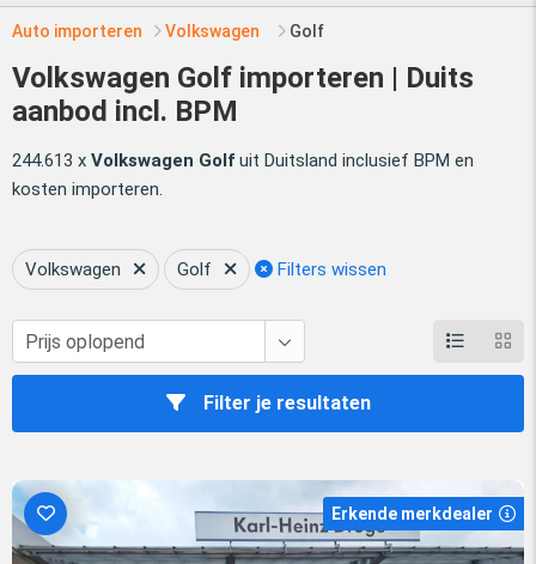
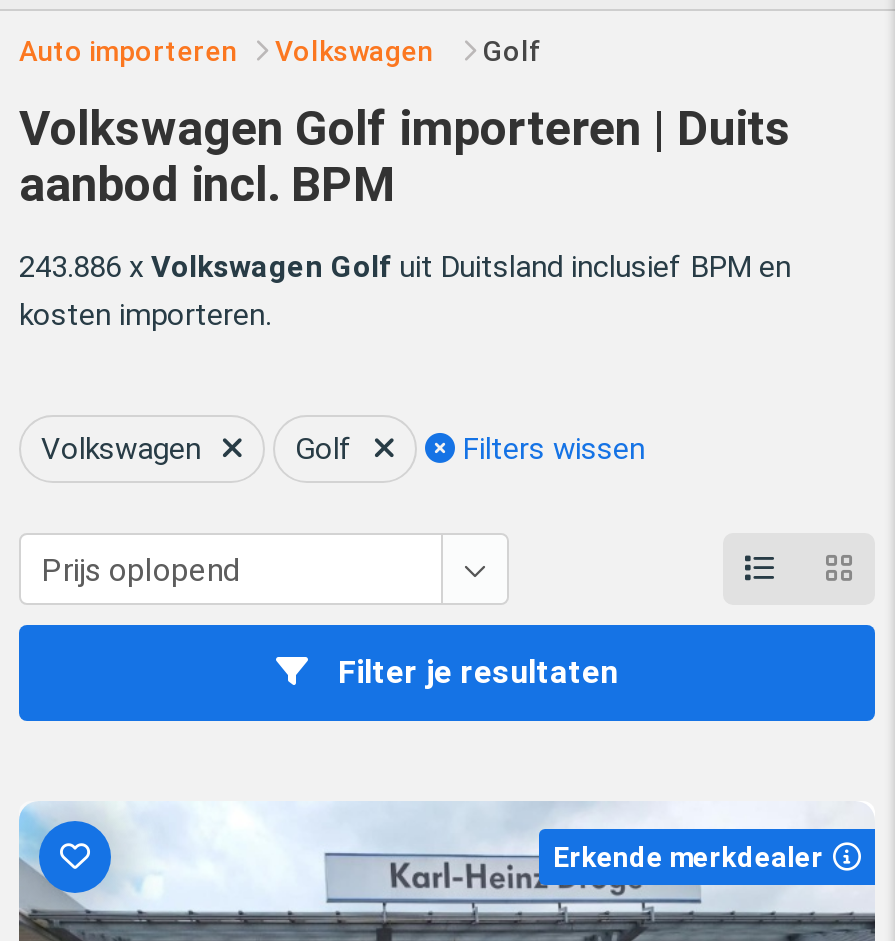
[12,149,474,171] 244.613 x Volkswagen Golf uit Duitsland inclusief BPM en -> [19,248,791,284] 243.886 x Volkswagen Golf uit Duitsland inclusief BPM en

